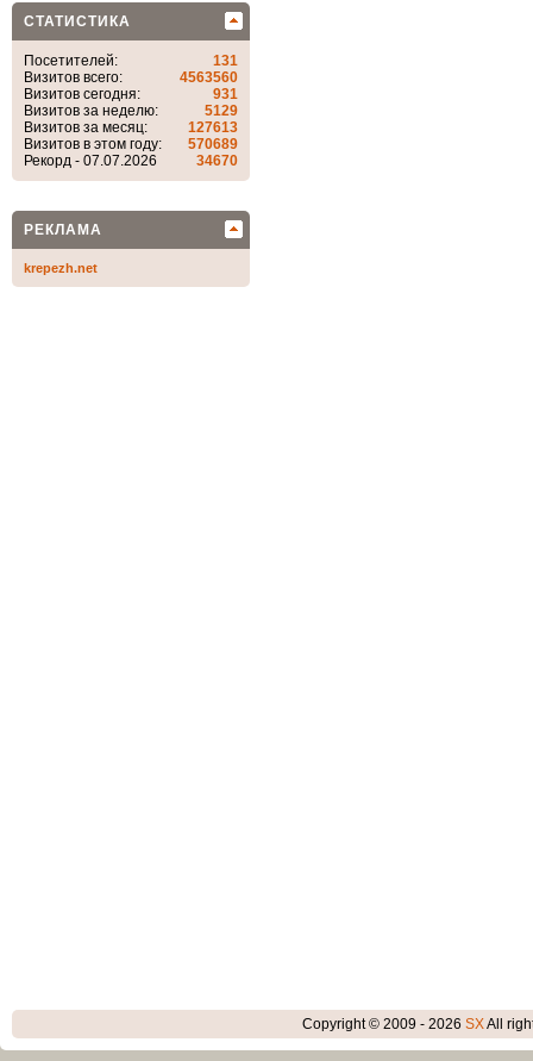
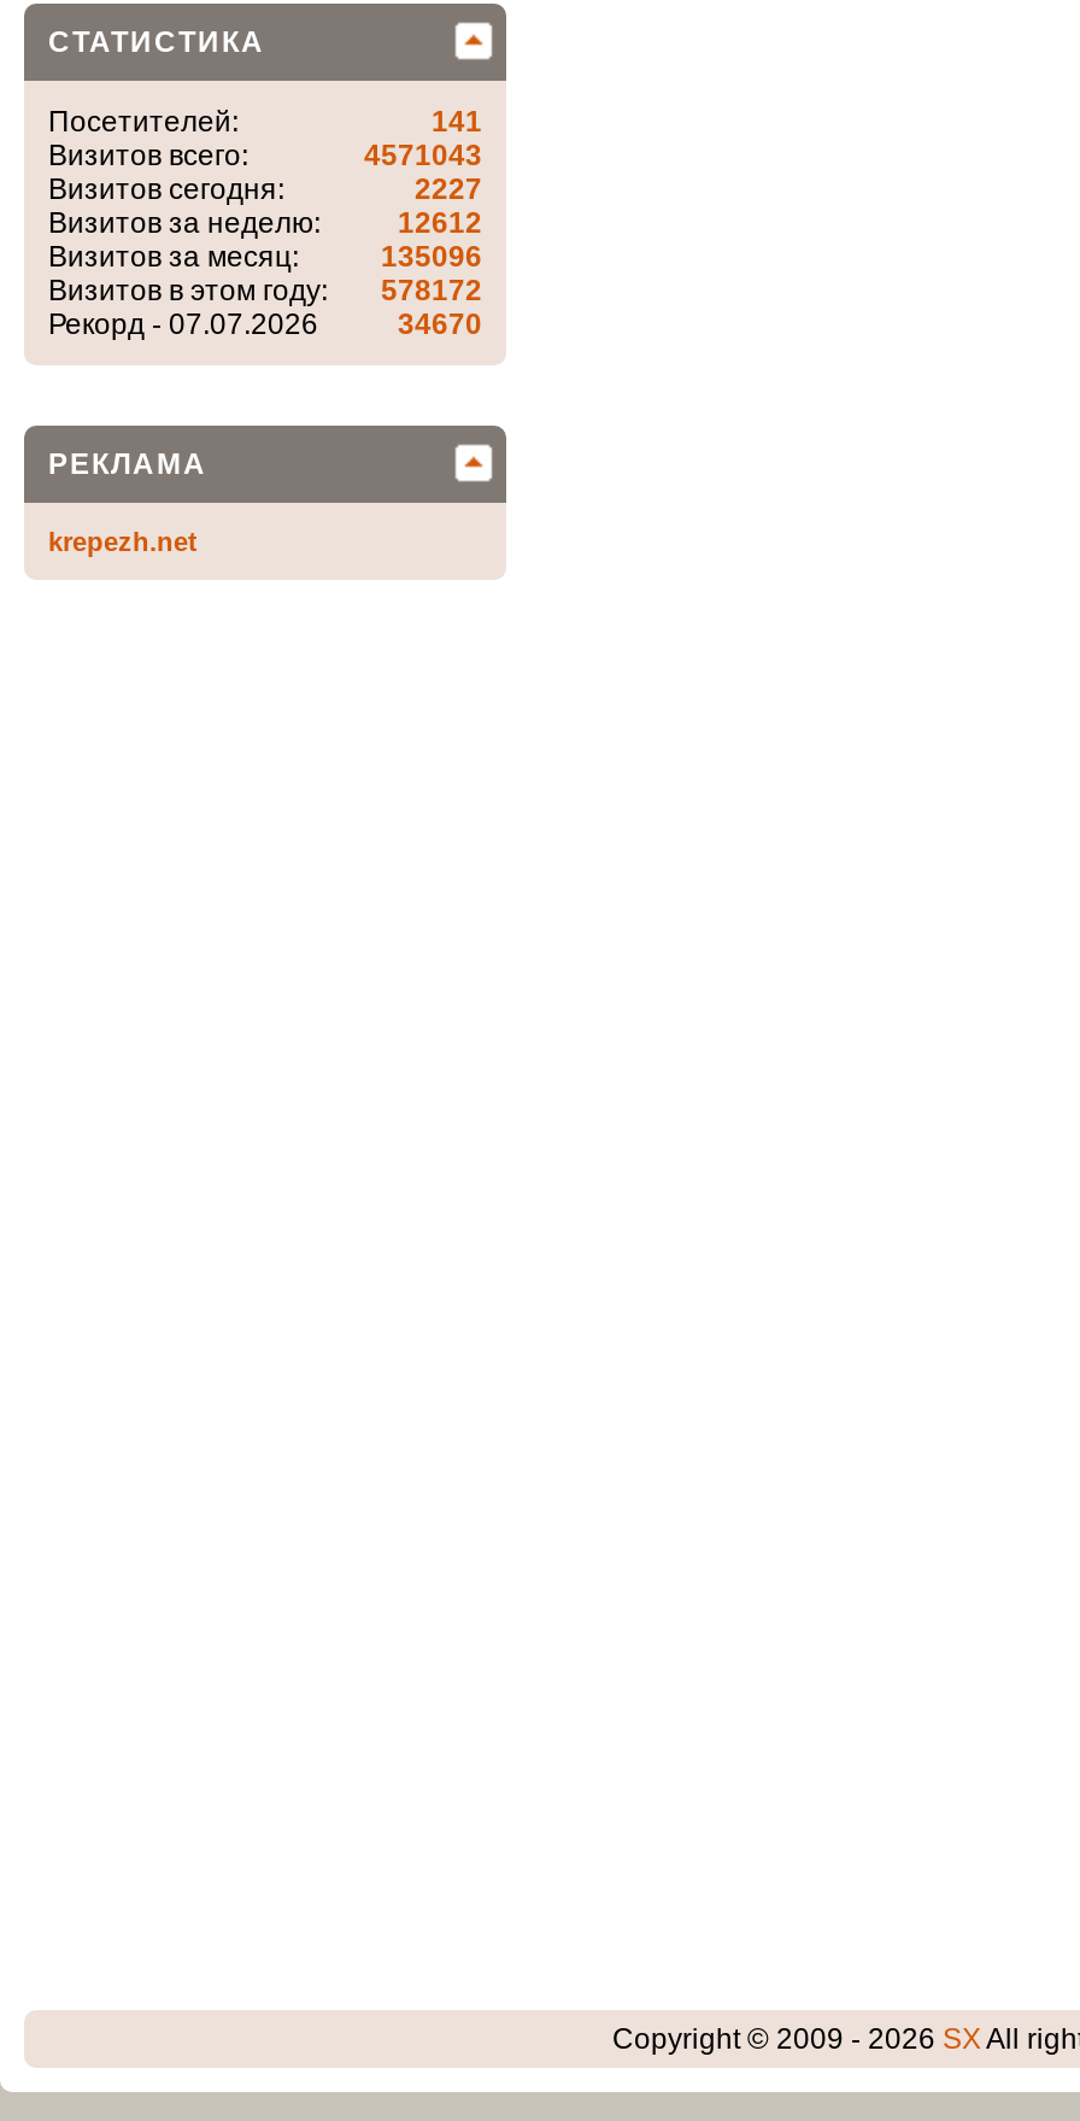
[213,52,238,69] 131 -> [432,105,482,139] 141
[180,69,238,86] 4563560 -> [364,139,482,172] 4571043
[213,86,238,102] 931 -> [415,172,482,206] 2227
[205,102,238,119] 5129 -> [398,206,482,240] 12612
[188,119,238,136] 127613 -> [381,240,482,274] 135096
[24,136,238,152] Визитов в этом году: 570689 -> [48,274,482,307] Визитов в этом году: 578172

